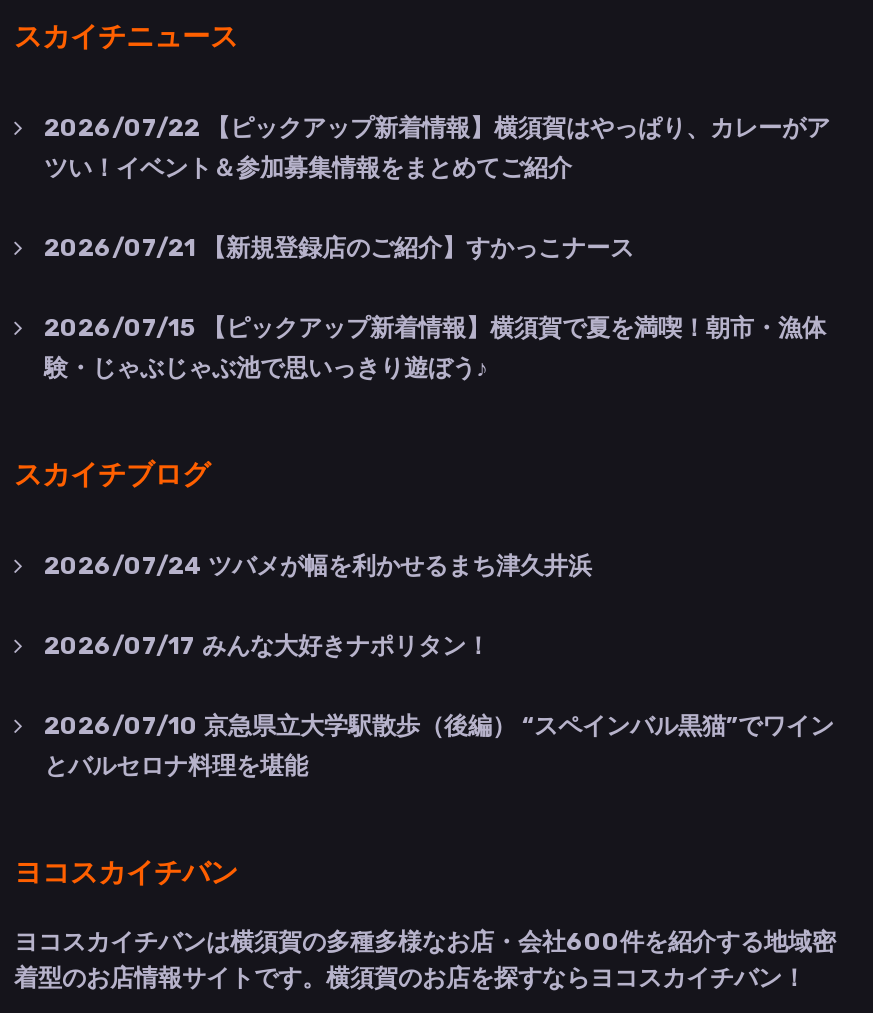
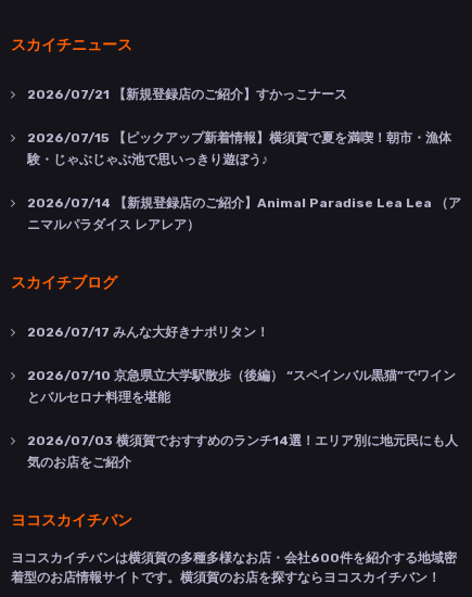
[44,113,830,181] 2026/07/22【ピックアップ新着情報】横須賀はやっぱり、カレーがア | ツい！イベント＆参加募集情報をまとめてご紹介 -> none
moved [44,233,826,341] -> [27,87,451,145]: 2026/07/21【新規登録店のご紹介】すかっこナース | 2026/07/15【ピックアップ新着情報】横須賀で夏を満喫！朝市・漁体
none -> [27,195,461,232] 2026/07/14【新規登録店のご紹介】Animal Paradise Lea Lea （ア | ニマルパラダイス レアレア）
[44,551,592,579] 2026/07/24ツバメが幅を利かせるまち津久井浜 -> none
moved [44,631,834,779] -> [27,324,456,405]: 2026/07/17みんな大好きナポリタン！ | 2026/07/10京急県立大学駅散歩（後編） “スペインバル黒猫”でワイン | とバルセロナ料理を堪能
none -> [27,433,458,470] 2026/07/03横須賀でおすすめのランチ14選！エリア別に地元民にも人 | 気のお店をご紹介

